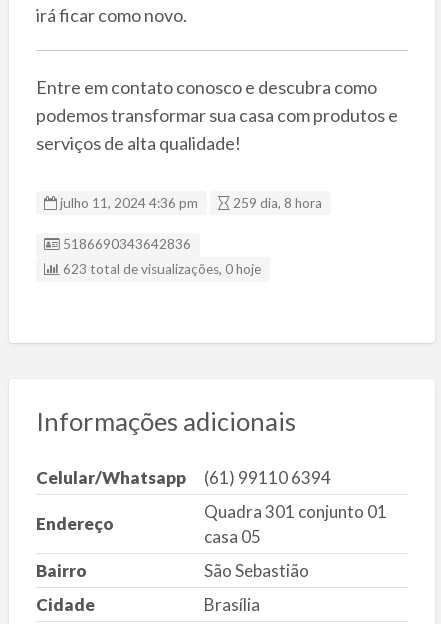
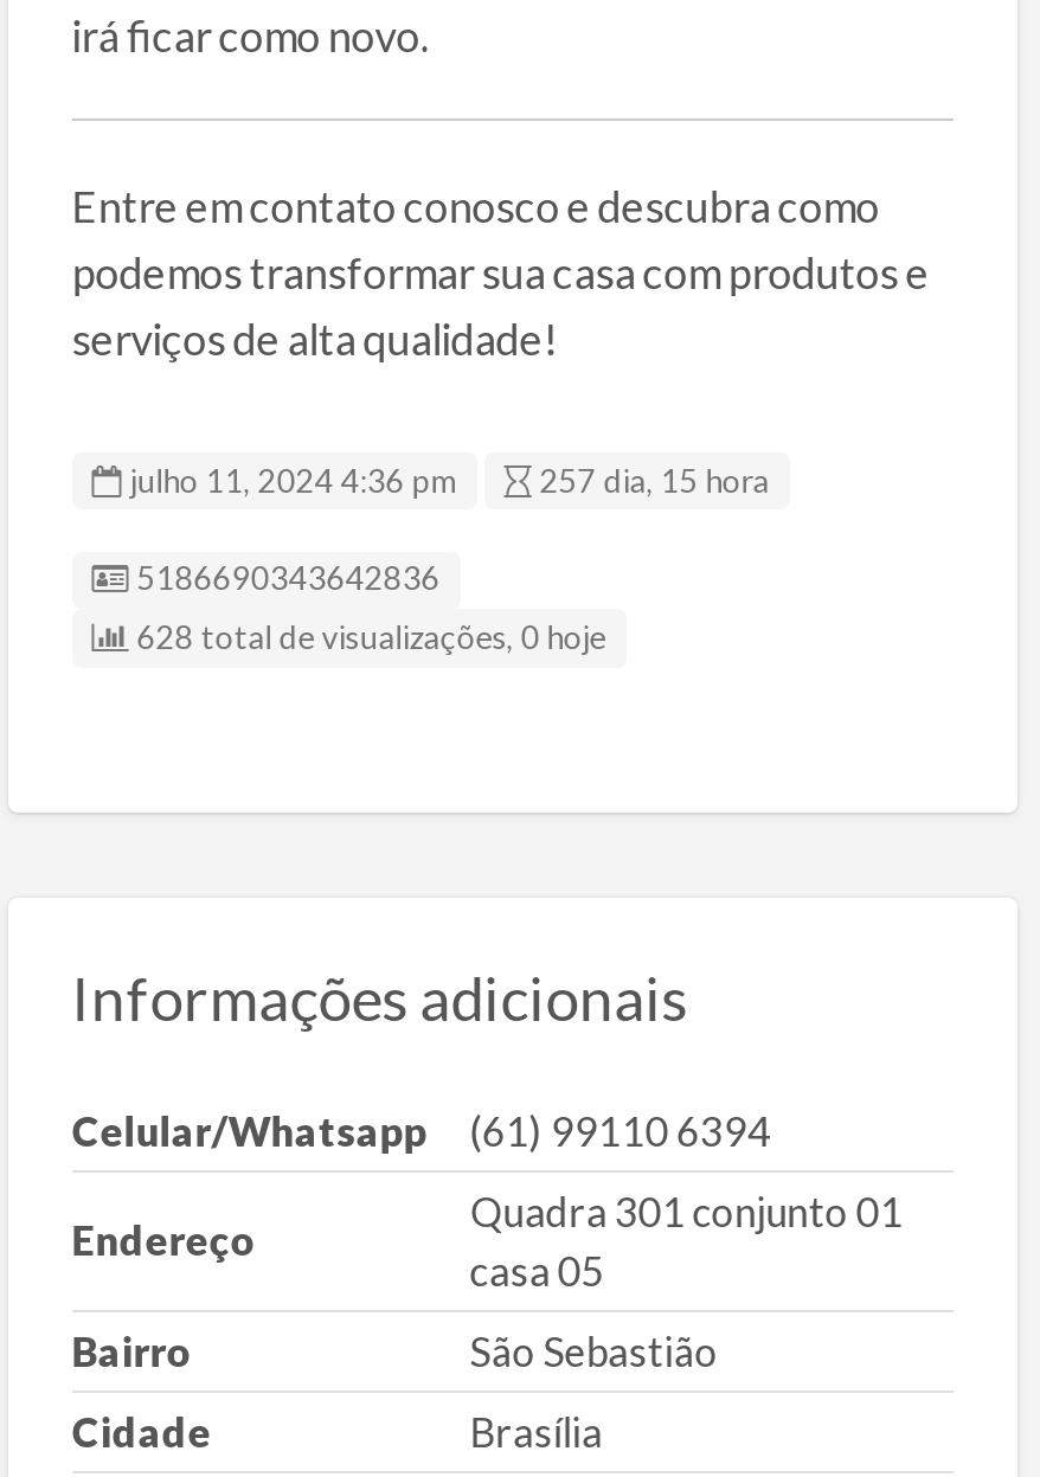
[57,195,322,211] julho 11, 2024 4:36 pm 259 dia, 8 hora -> [122,461,769,499] julho 11, 2024 4:36 pm 257 dia, 15 hora
[60,261,261,277] 623 total de visualizações, 0 hoje -> [130,618,606,656] 628 total de visualizações, 0 hoje

